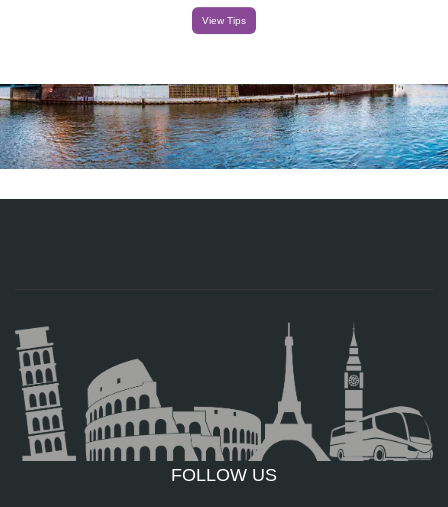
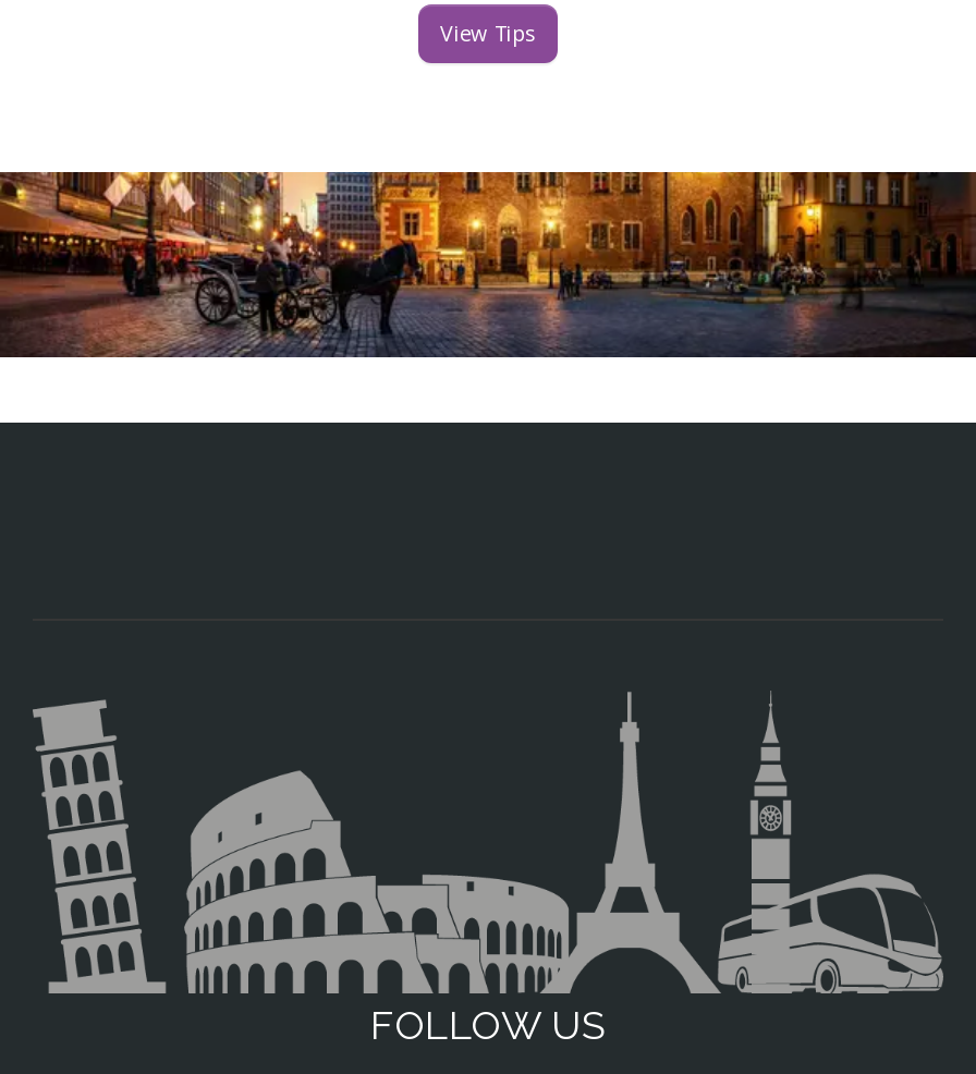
[3,83,445,170] [image] -> [7,170,969,359] [image]

